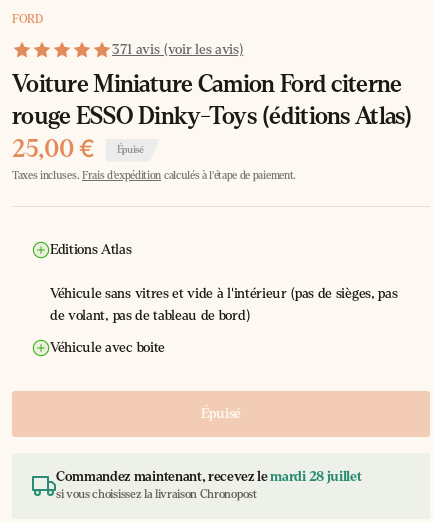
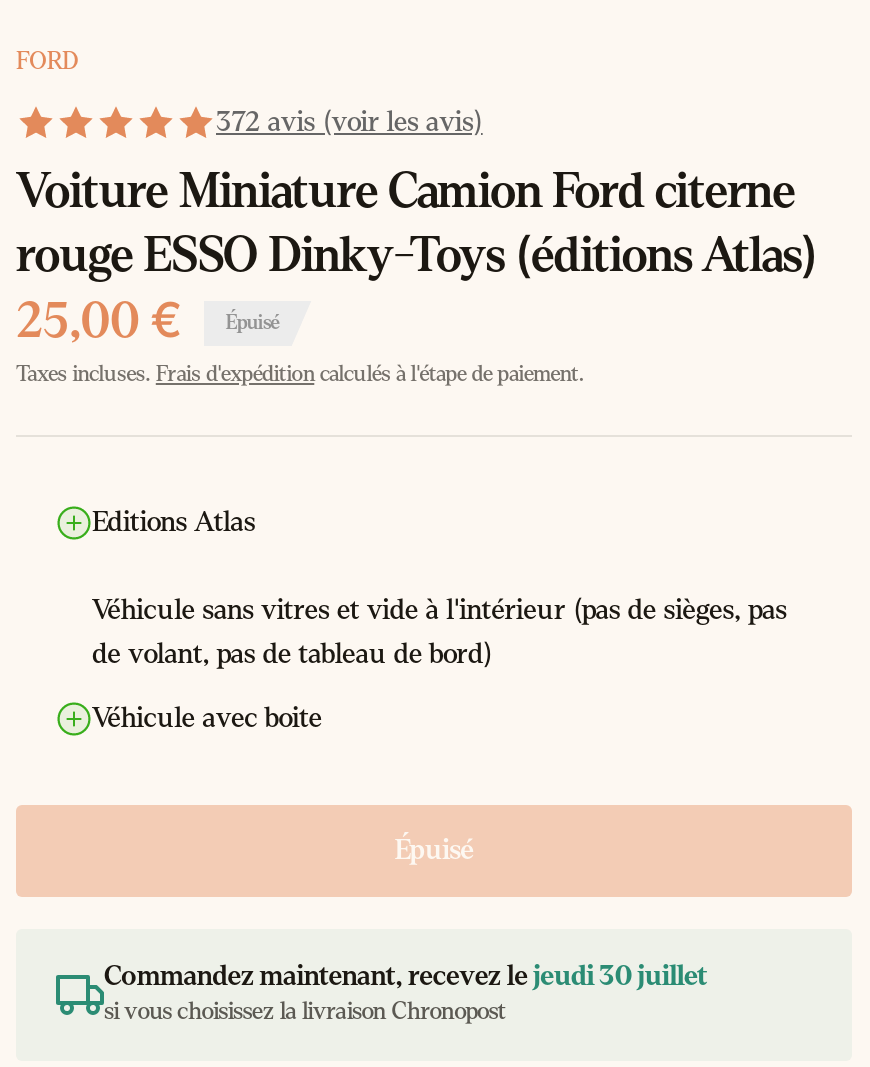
[112,42,243,57] 371 avis (voir les avis) -> [216,107,483,137] 372 avis (voir les avis)
[56,469,361,484] Commandez maintenant, recevez le mardi 28 juillet -> [104,961,707,991] Commandez maintenant, recevez le jeudi 30 juillet

